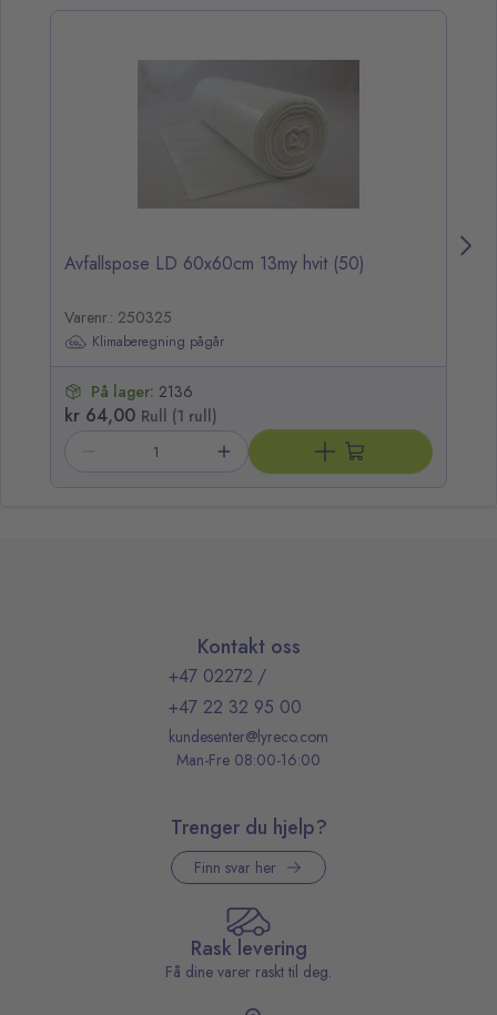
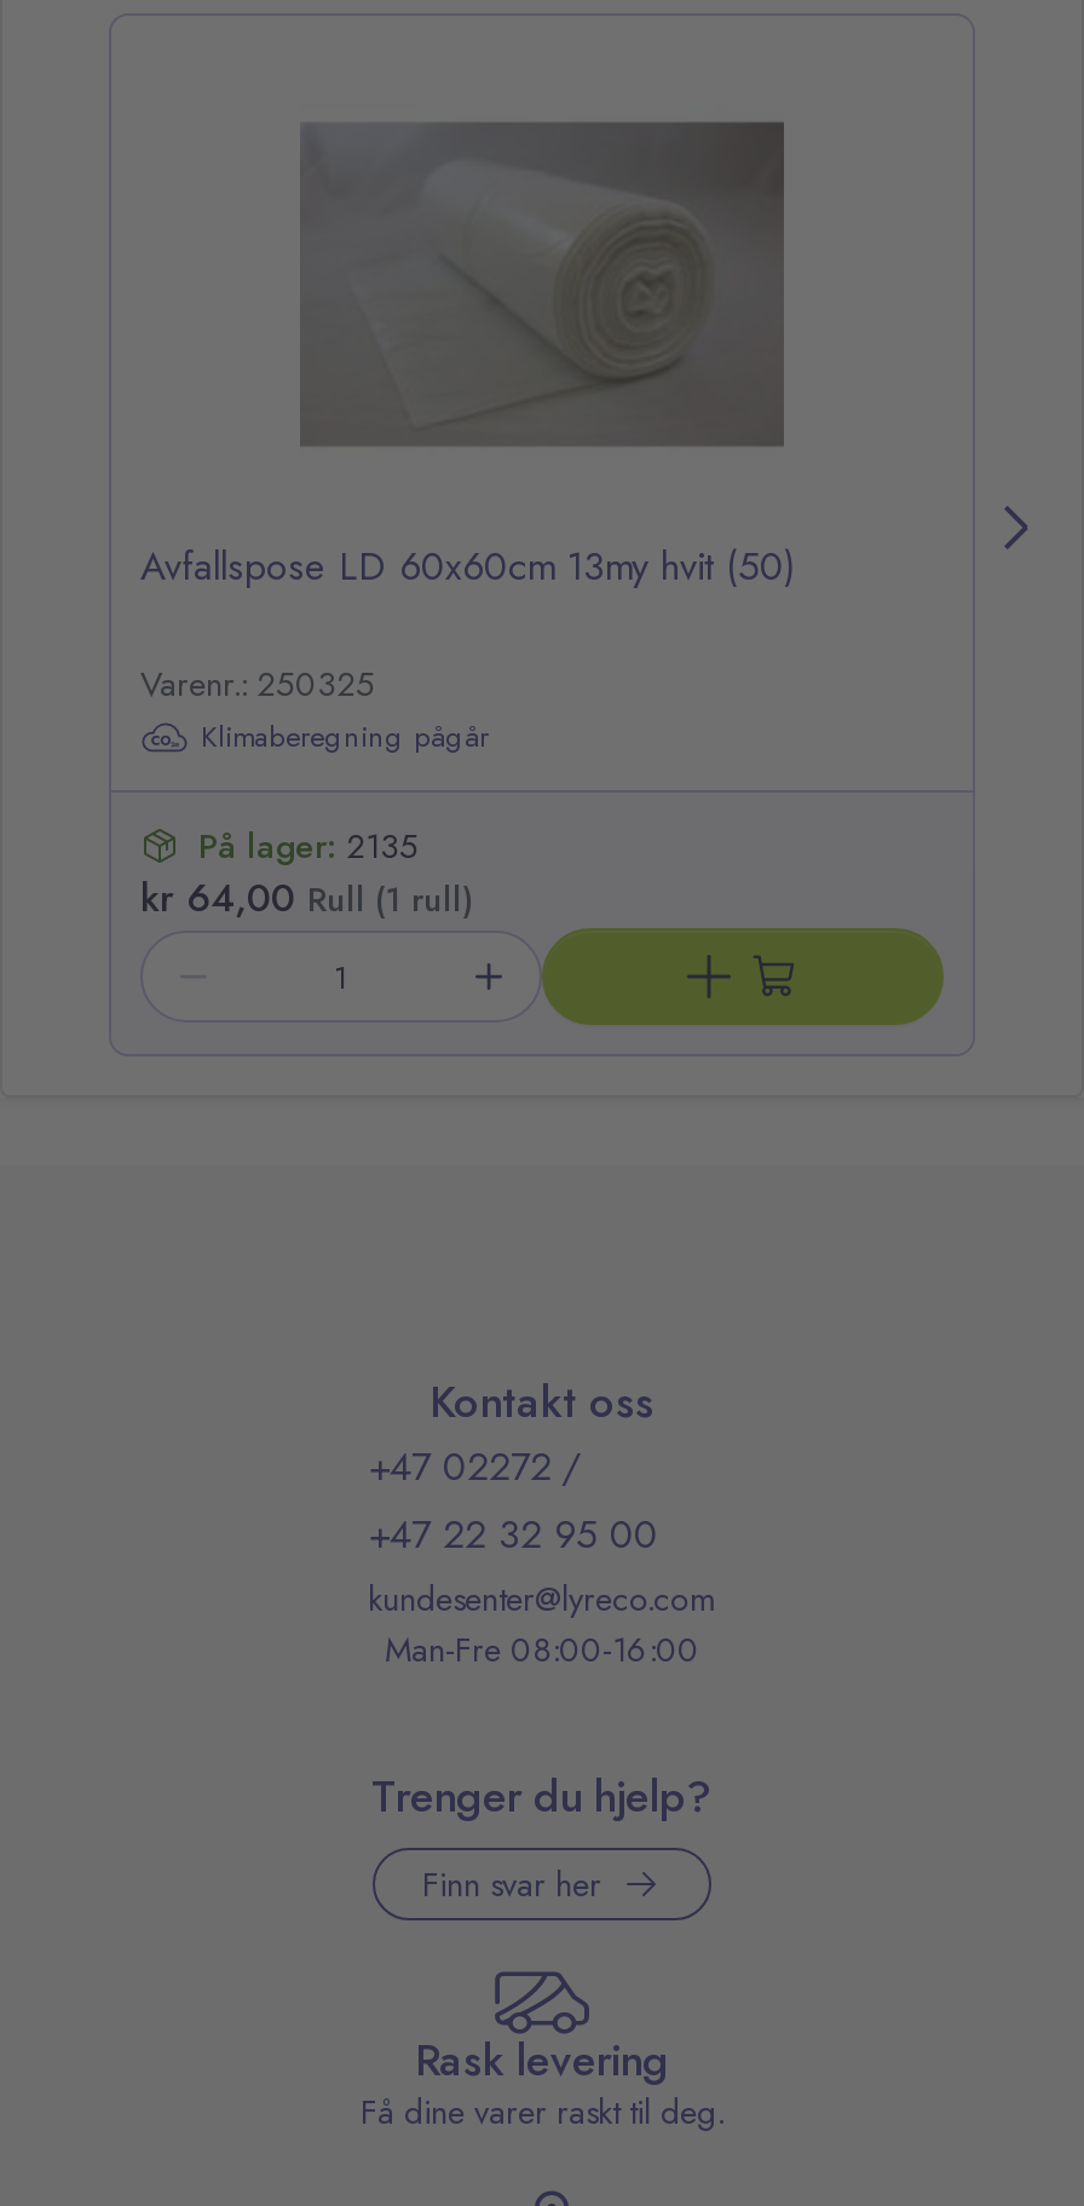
[91,381,193,403] På lager: 2136 -> [198,822,419,871] På lager: 2135

